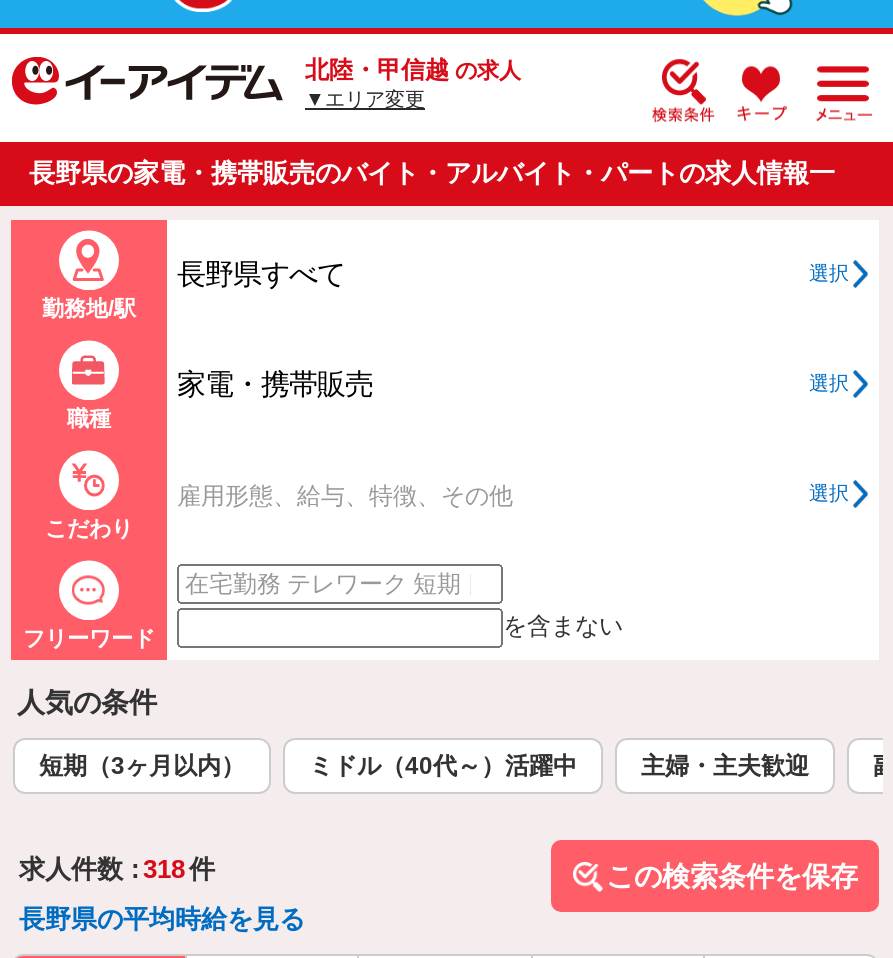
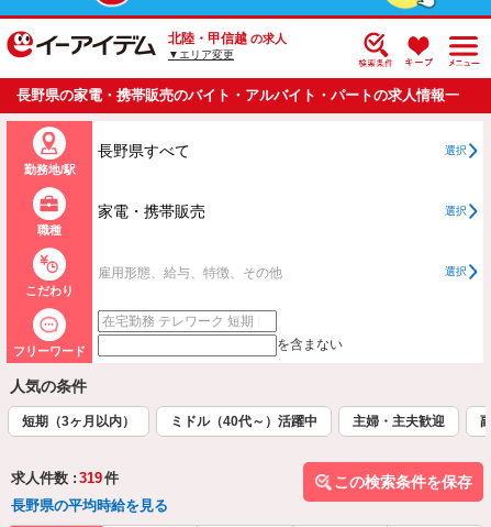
[19,854,215,884] 求人件数 : 318 件 -> [11,470,119,487] 求人件数 : 319 件

